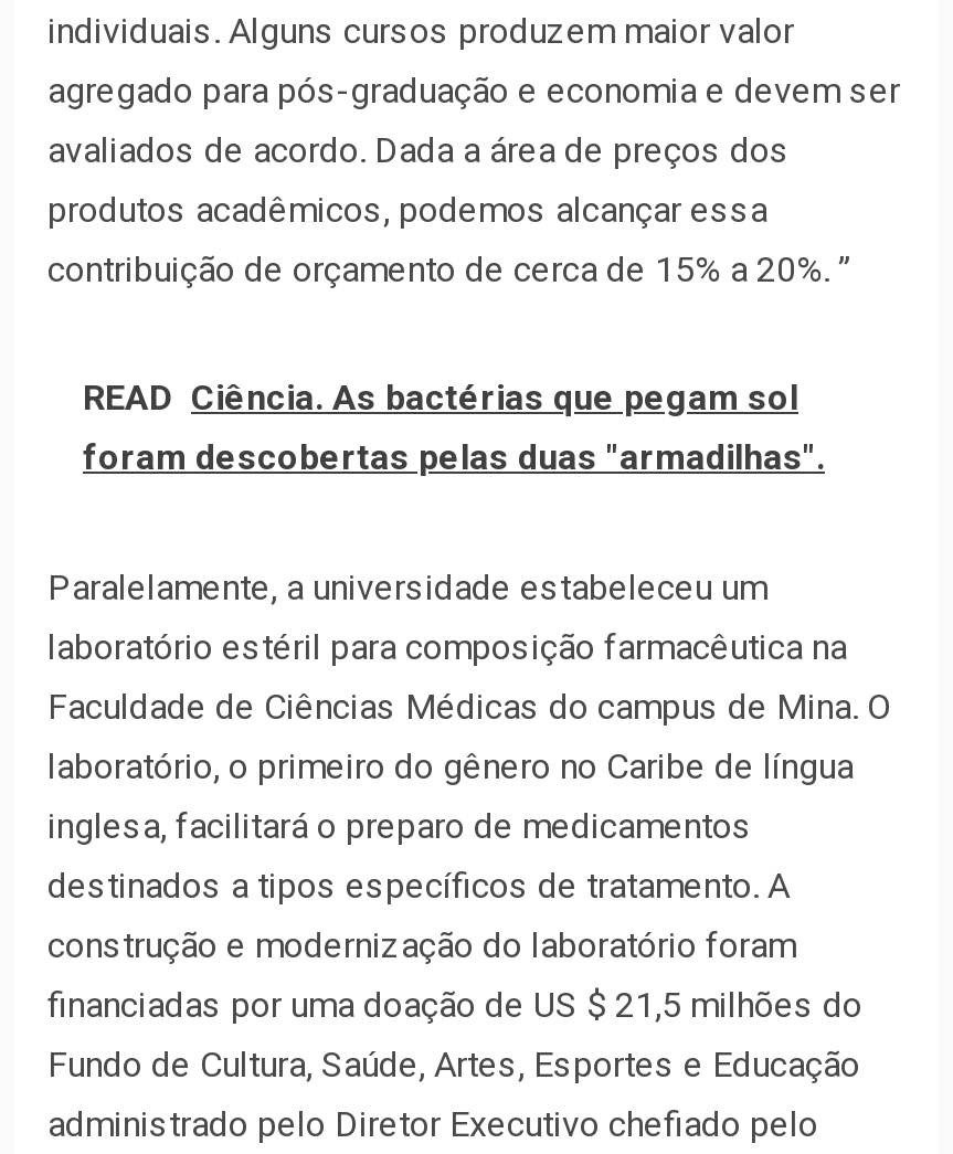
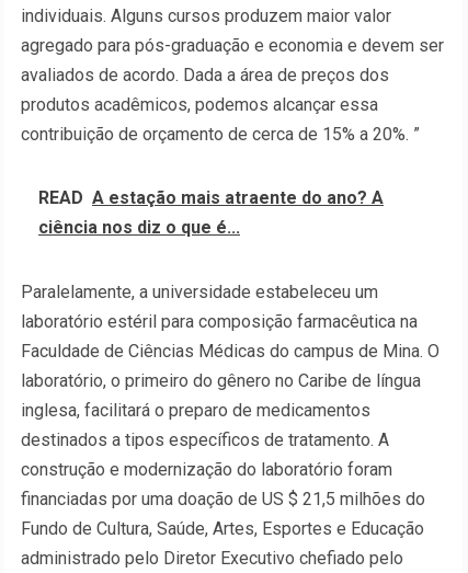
[83,377,825,479] READ Ciência. As bactérias que pegam sol | foram descobertas pelas duas "armadilhas". -> [38,188,384,238] READ A estação mais atraente do ano? A | ciência nos diz o que é...

